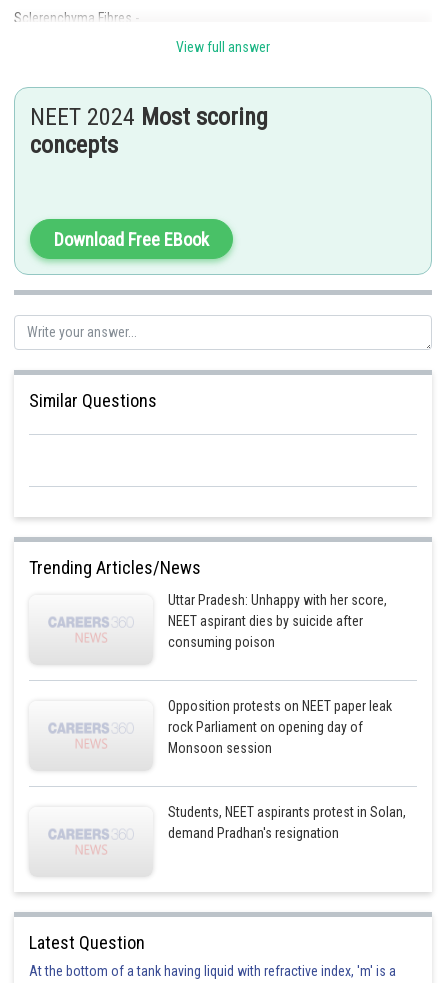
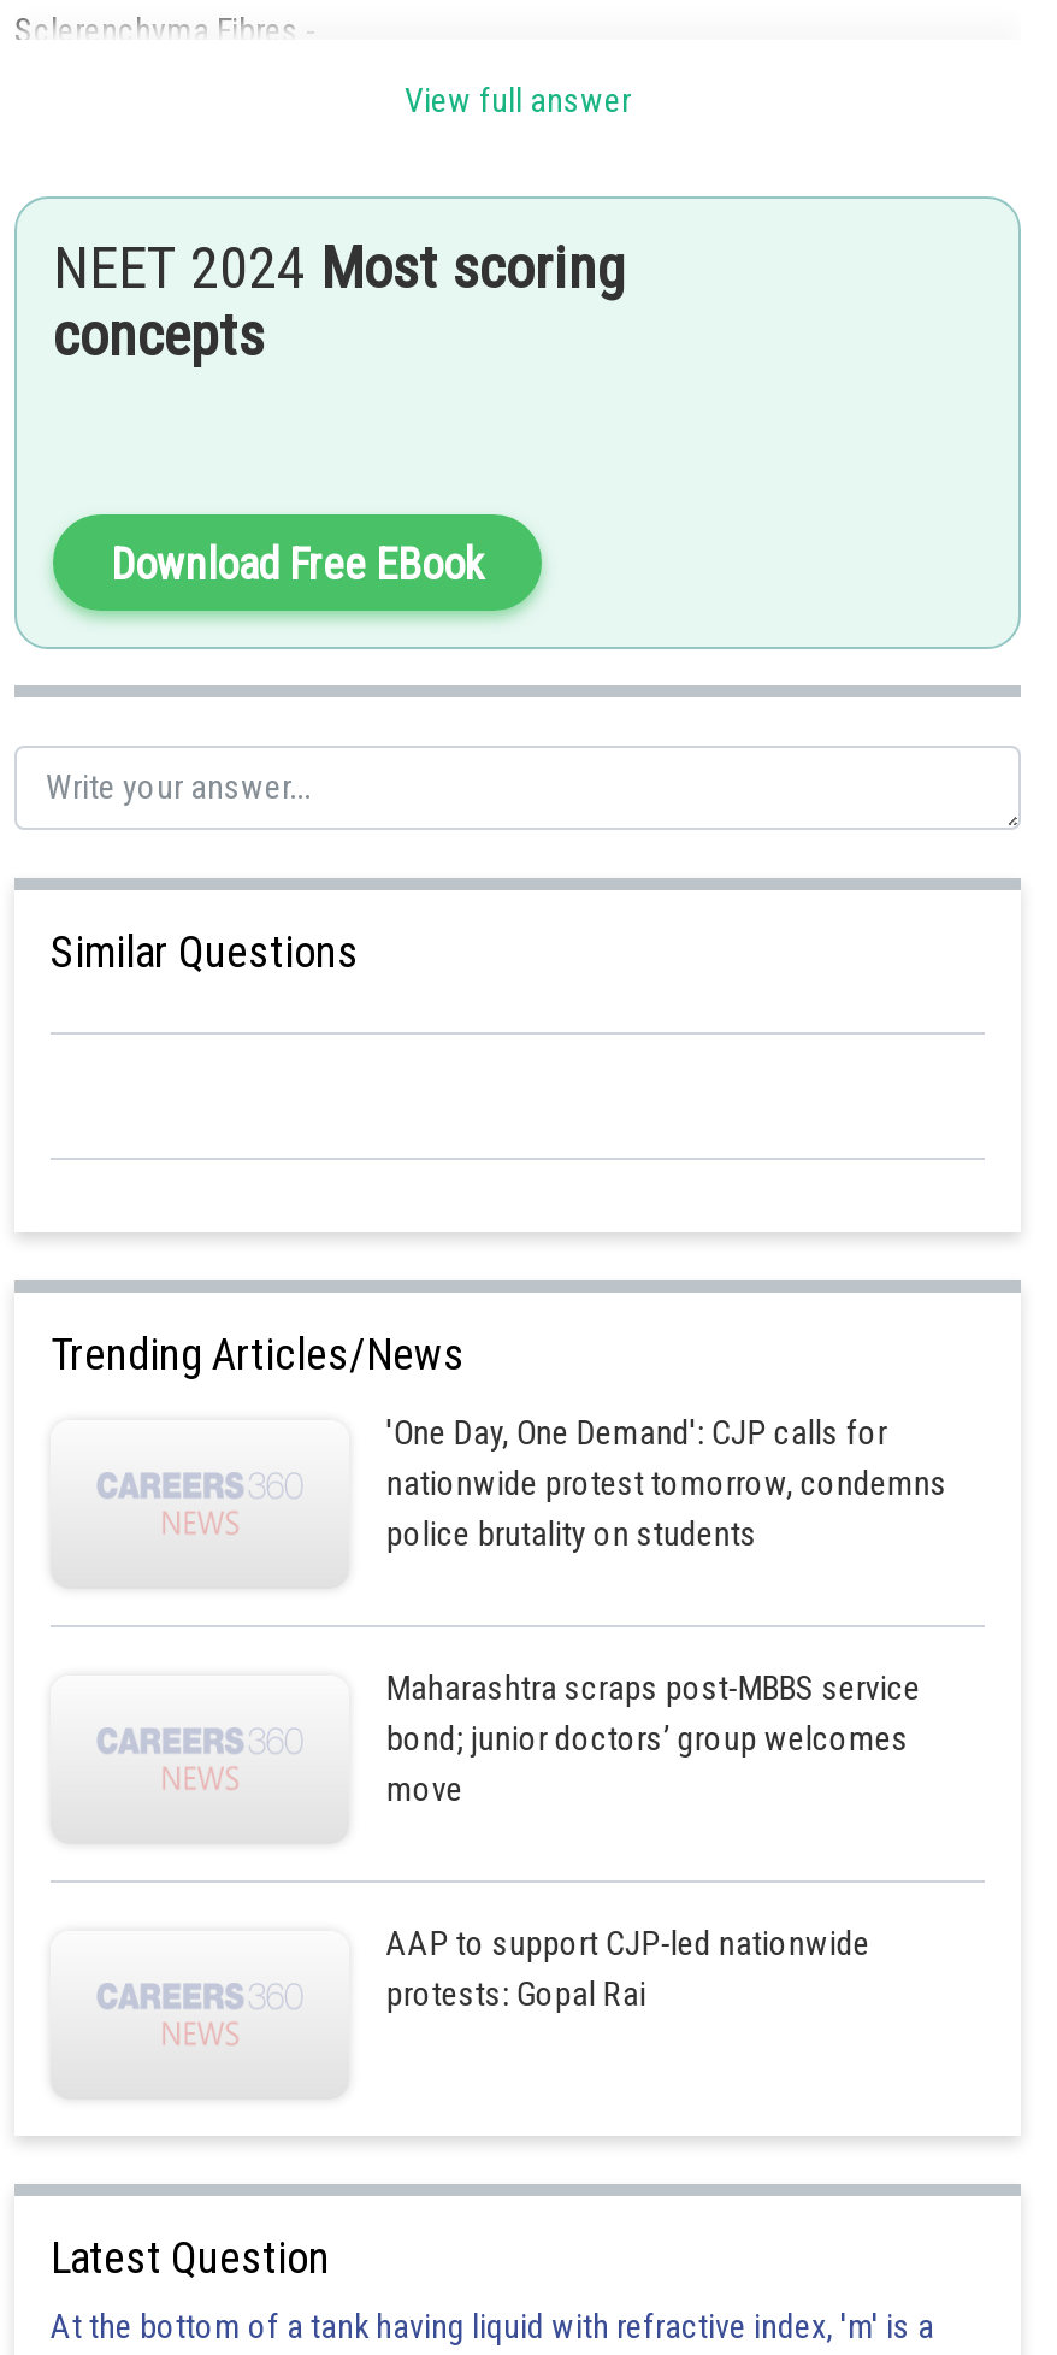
[168,592,387,650] Uttar Pradesh: Unhappy with her score, | NEET aspirant dies by suicide after | consuming poison -> [386,1413,947,1553] 'One Day, One Demand': CJP calls for | nationwide protest tomorrow, condemns | police brutality on students
[168,698,392,756] Opposition protests on NEET paper leak | rock Parliament on opening day of | Monsoon session -> [386,1668,920,1808] Maharashtra scraps post-MBBS service | bond; junior doctors’ group welcomes | move
[168,804,406,841] Students, NEET aspirants protest in Solan, | demand Pradhan's resignation -> [386,1924,870,2013] AAP to support CJP-led nationwide | protests: Gopal Rai

